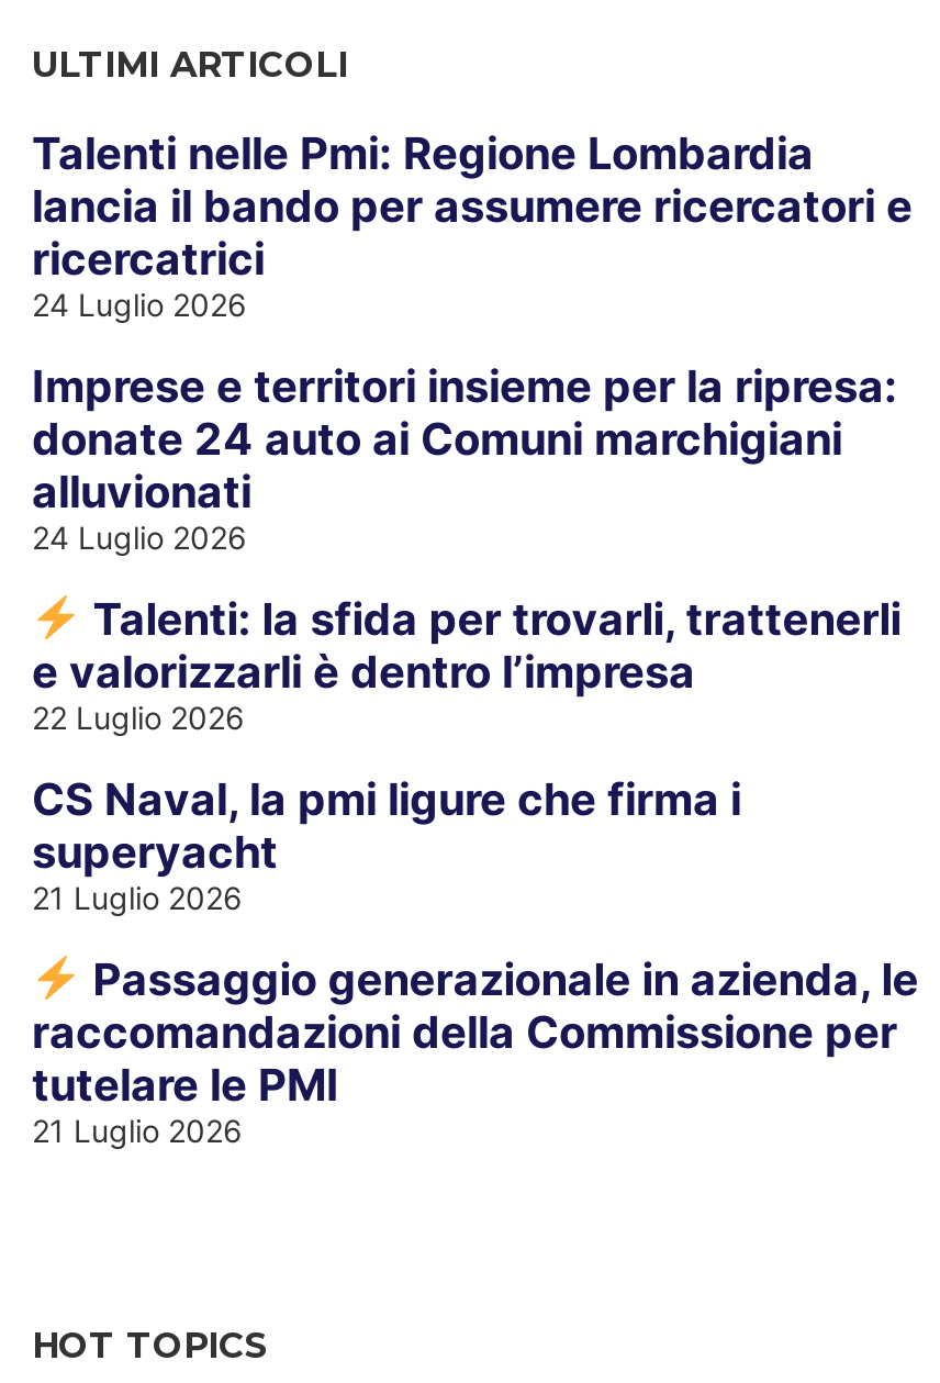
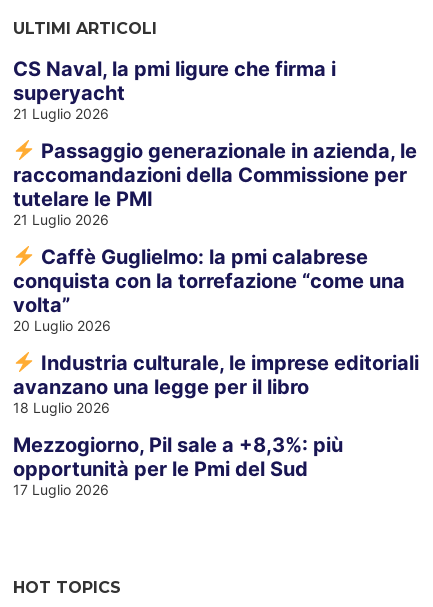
[32,128,913,736] Talenti nelle Pmi: Regione Lombardia | lancia il bando per assumere ricercatori e | ricercatrici | 24 Luglio 2026 | Imprese e territori insieme per la ripresa: | donate 24 auto ai Comuni marchigiani | alluvionati | 24 Luglio 2026 | Talenti: la sfida per trovarli, trattenerli | e valorizzarli è dentro l’impresa | 22 Luglio 2026 -> none
moved [32,774,919,1149] -> [13,57,417,228]: CS Naval, la pmi ligure che firma i | superyacht | 21 Luglio 2026 | Passaggio generazionale in azienda, le | raccomandazioni della Commissione per | tutelare le PMI | 21 Luglio 2026
none -> [13,245,419,498] Caffè Guglielmo: la pmi calabrese | conquista con la torrefazione “come una | volta” | 20 Luglio 2026 | Industria culturale, le imprese editoriali | avanzano una legge per il libro | 18 Luglio 2026 | Mezzogiorno, Pil sale a +8,3%: più | opportunità per le Pmi del Sud | 17 Luglio 2026

